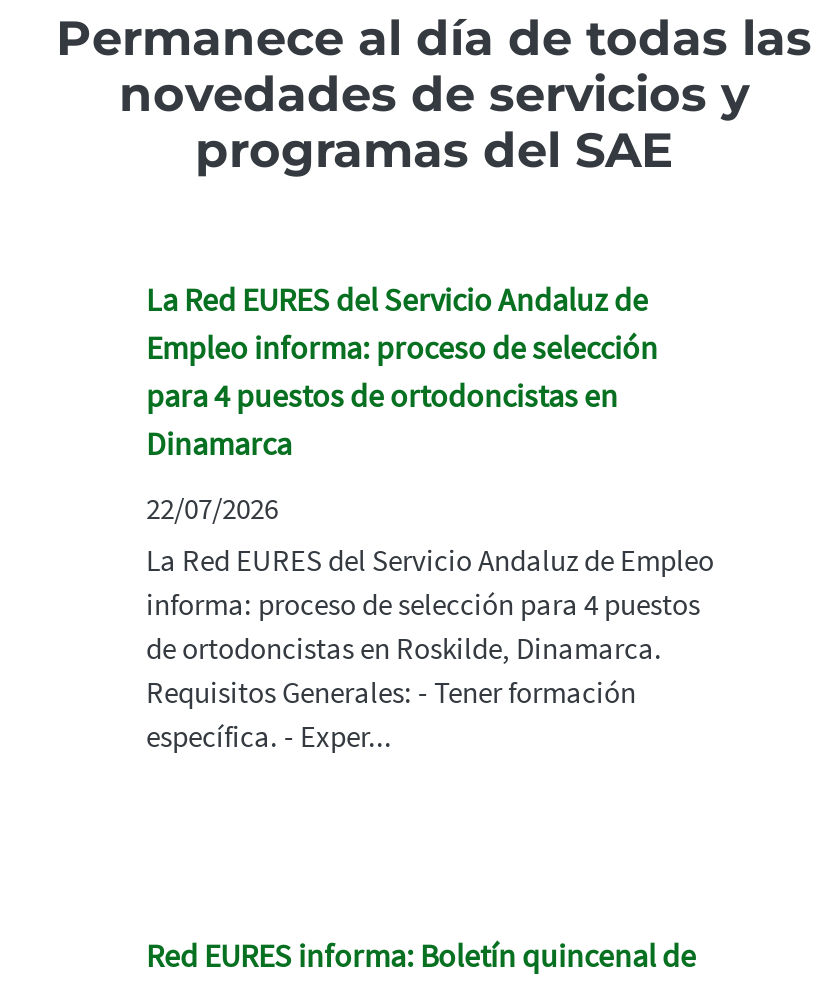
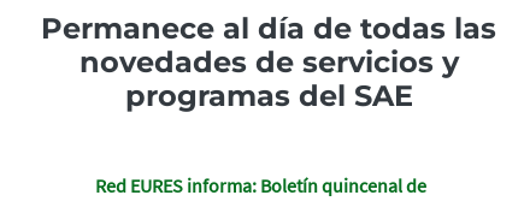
[146,280,714,756] La Red EURES del Servicio Andaluz de | Empleo informa: proceso de selección | para 4 puestos de ortodoncistas en | Dinamarca | 22/07/2026 | La Red EURES del Servicio Andaluz de Empleo | informa: proceso de selección para 4 puestos | de ortodoncistas en Roskilde, Dinamarca. | Requisitos Generales: - Tener formación | específica. - Exper... -> none

